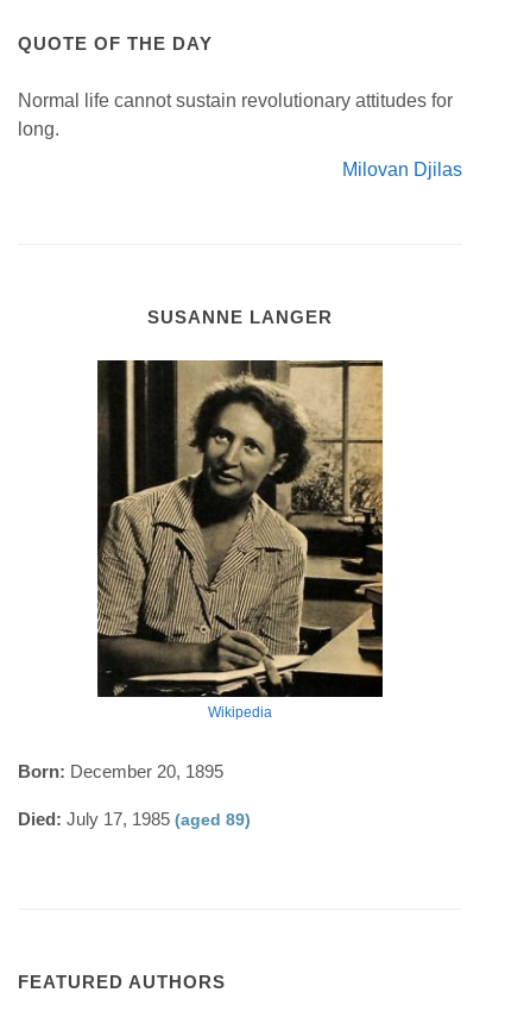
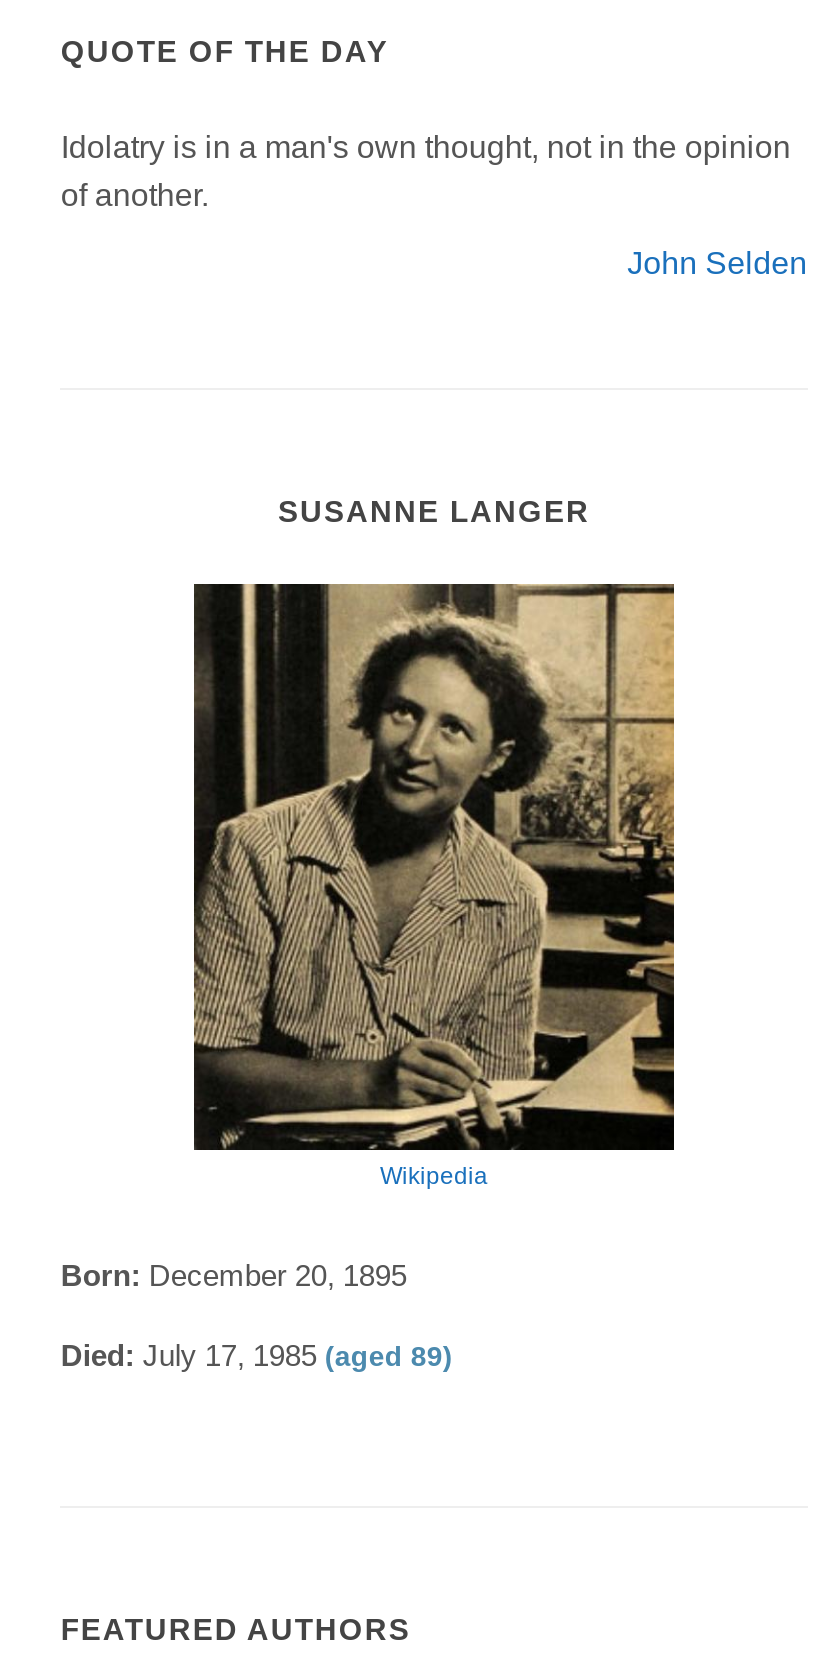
[18,90,453,139] Normal life cannot sustain revolutionary attitudes for | long. -> [61,129,791,211] Idolatry is in a man's own thought, not in the opinion | of another.
[342,159,462,179] Milovan Djilas -> [627,245,807,279] John Selden

